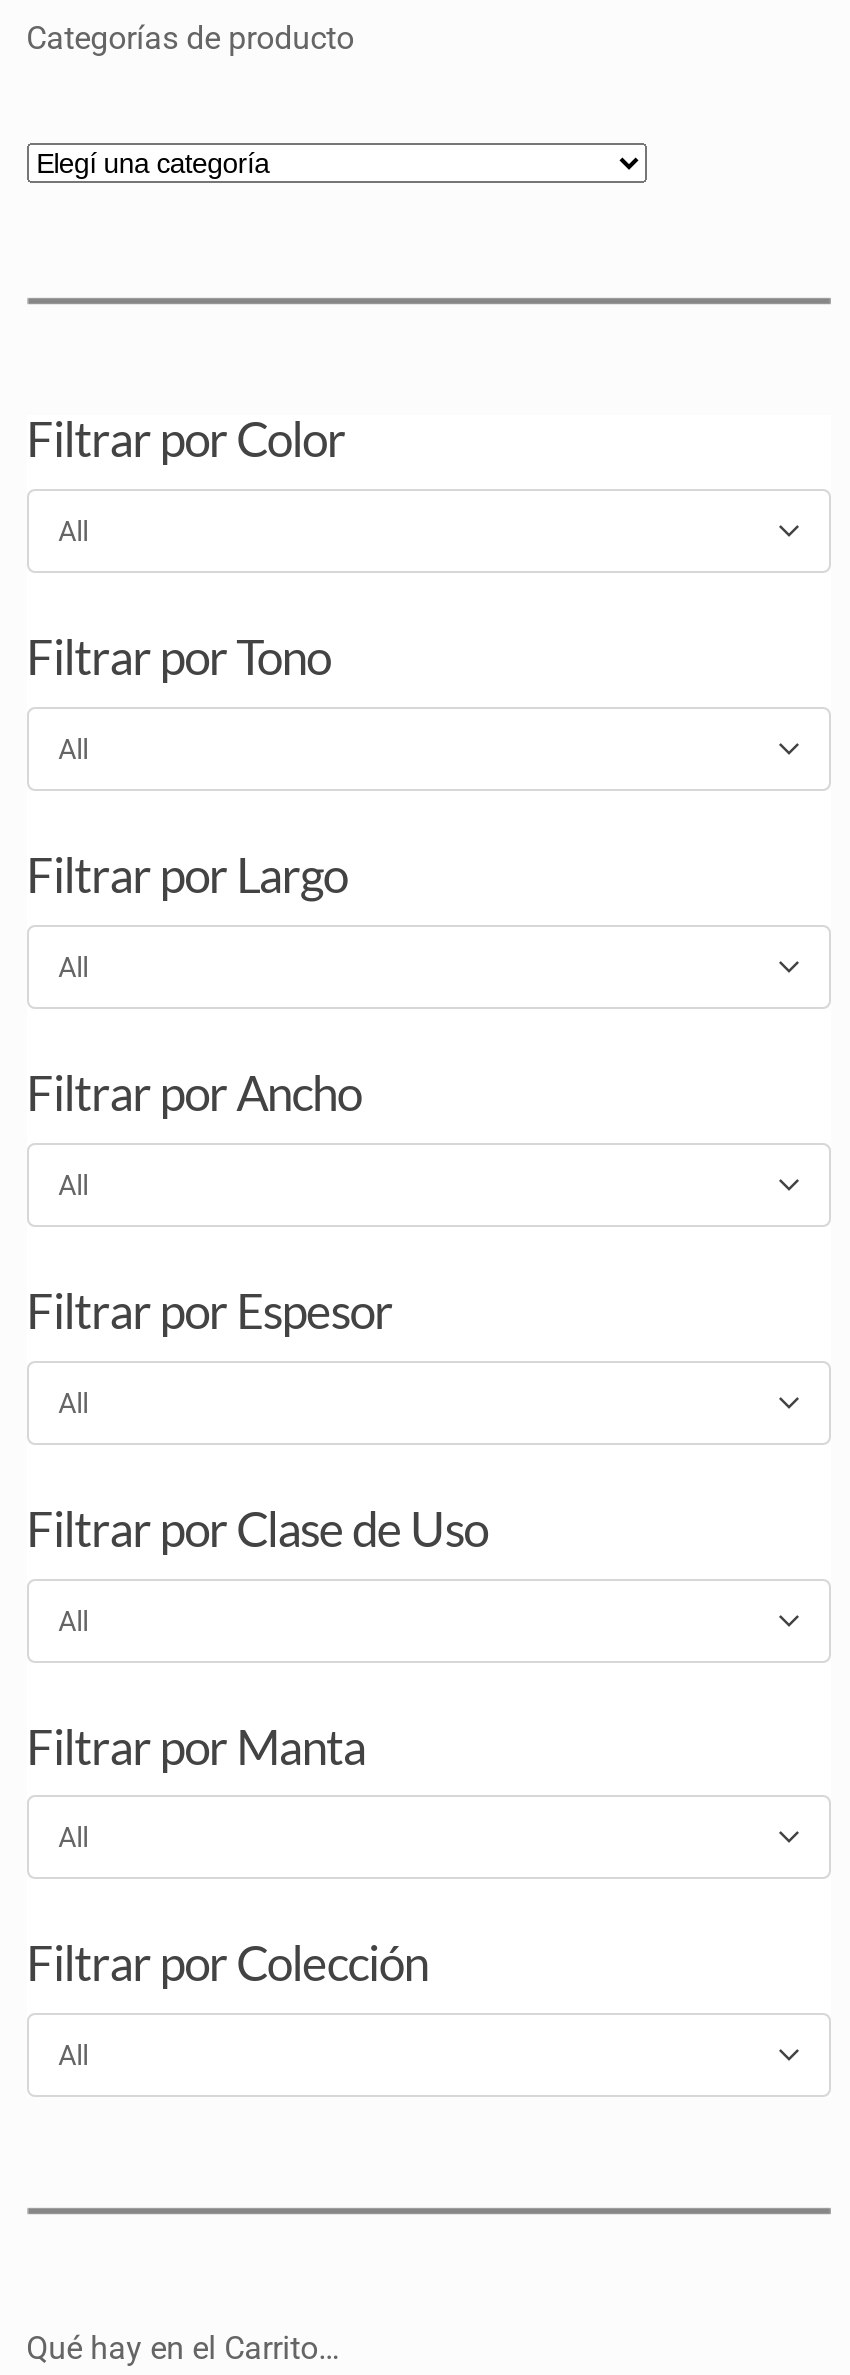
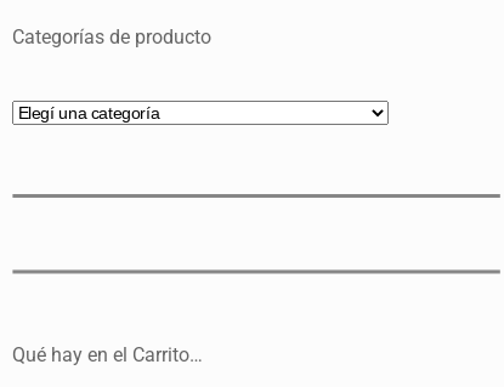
[26,408,488,2071] Filtrar por Color | All | Filtrar por Tono | All | Filtrar por Largo | All | Filtrar por Ancho | All | Filtrar por Espesor | All | Filtrar por Clase de Uso | All | Filtrar por Manta | All | Filtrar por Colección | All -> none

